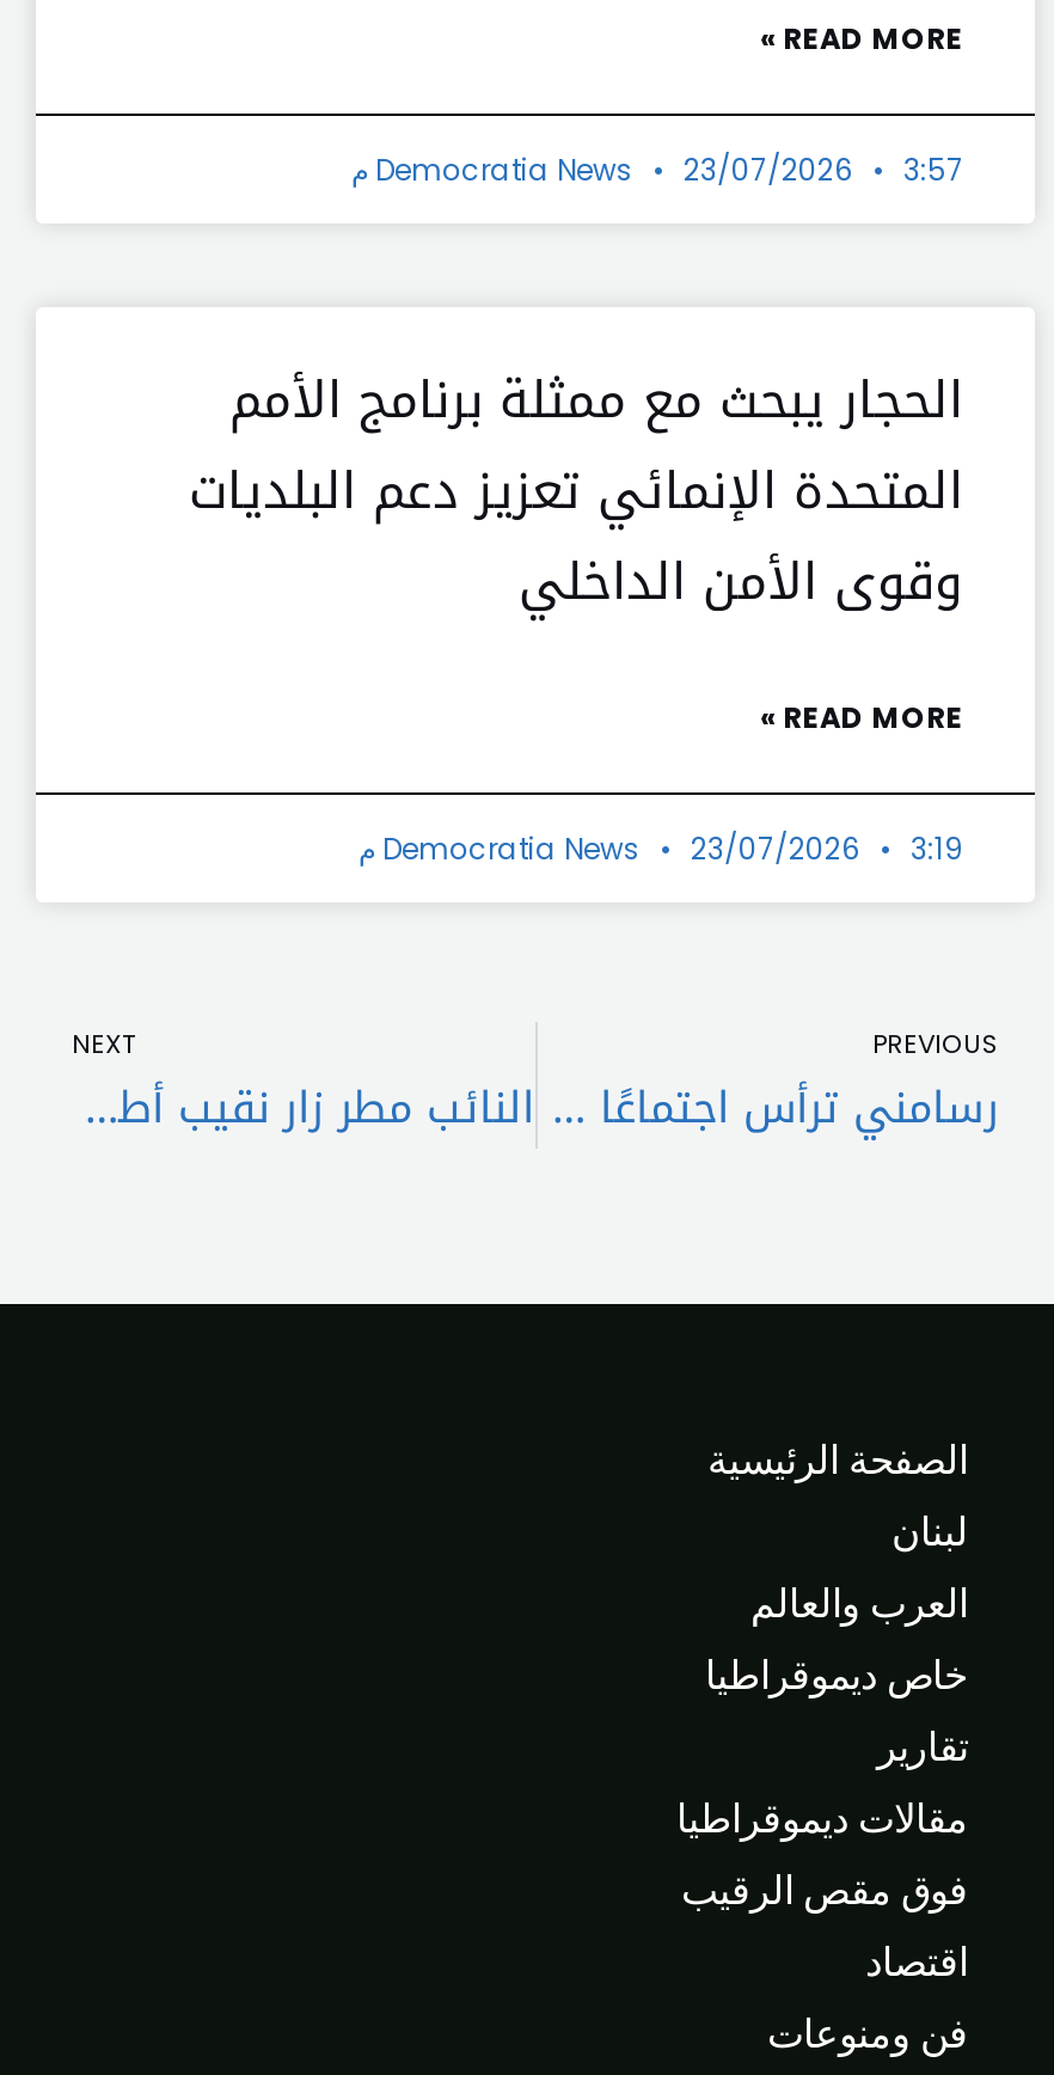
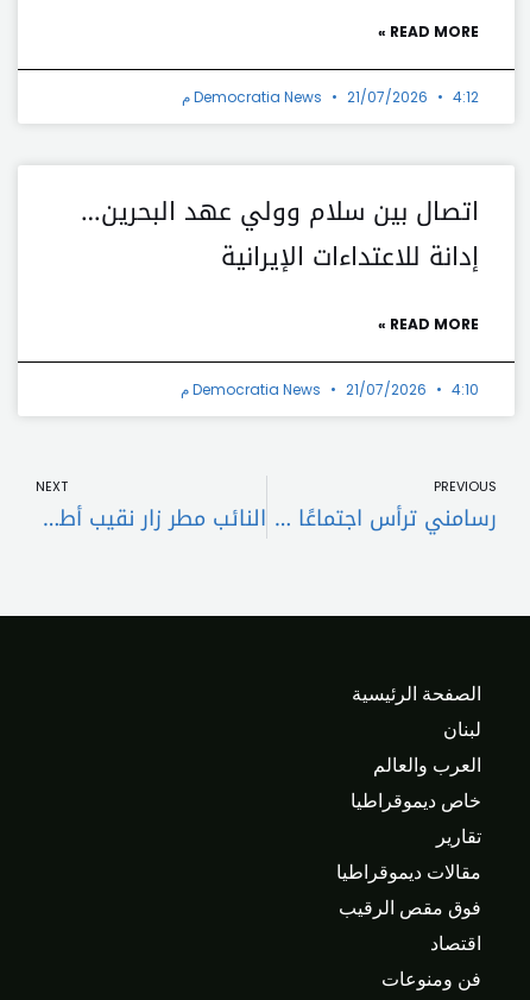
[676,151,963,191] 23/07/2026 | 3:57 م -> [343,87,479,108] 21/07/2026 | 4:12 م
[189,354,963,631] الحجار يبحث مع ممثلة برنامج الأمم | المتحدة الإنمائي تعزيز دعم البلديات | وقوى الأمن الداخلي -> [81,188,479,281] اتصال بين سلام وولي عهد البحرين… | إدانة للاعتداءات الإيرانية
[684,830,868,870] 23/07/2026 -> [342,380,430,400] 21/07/2026
[903,830,963,870] 3:19 م -> [448,380,479,400] 4:10 م

